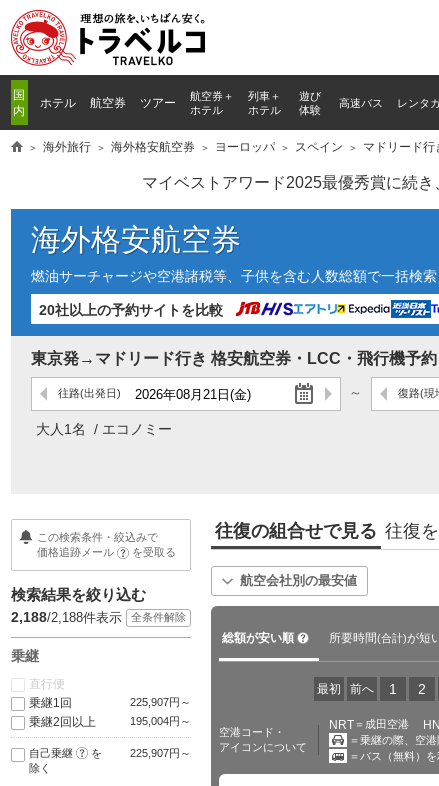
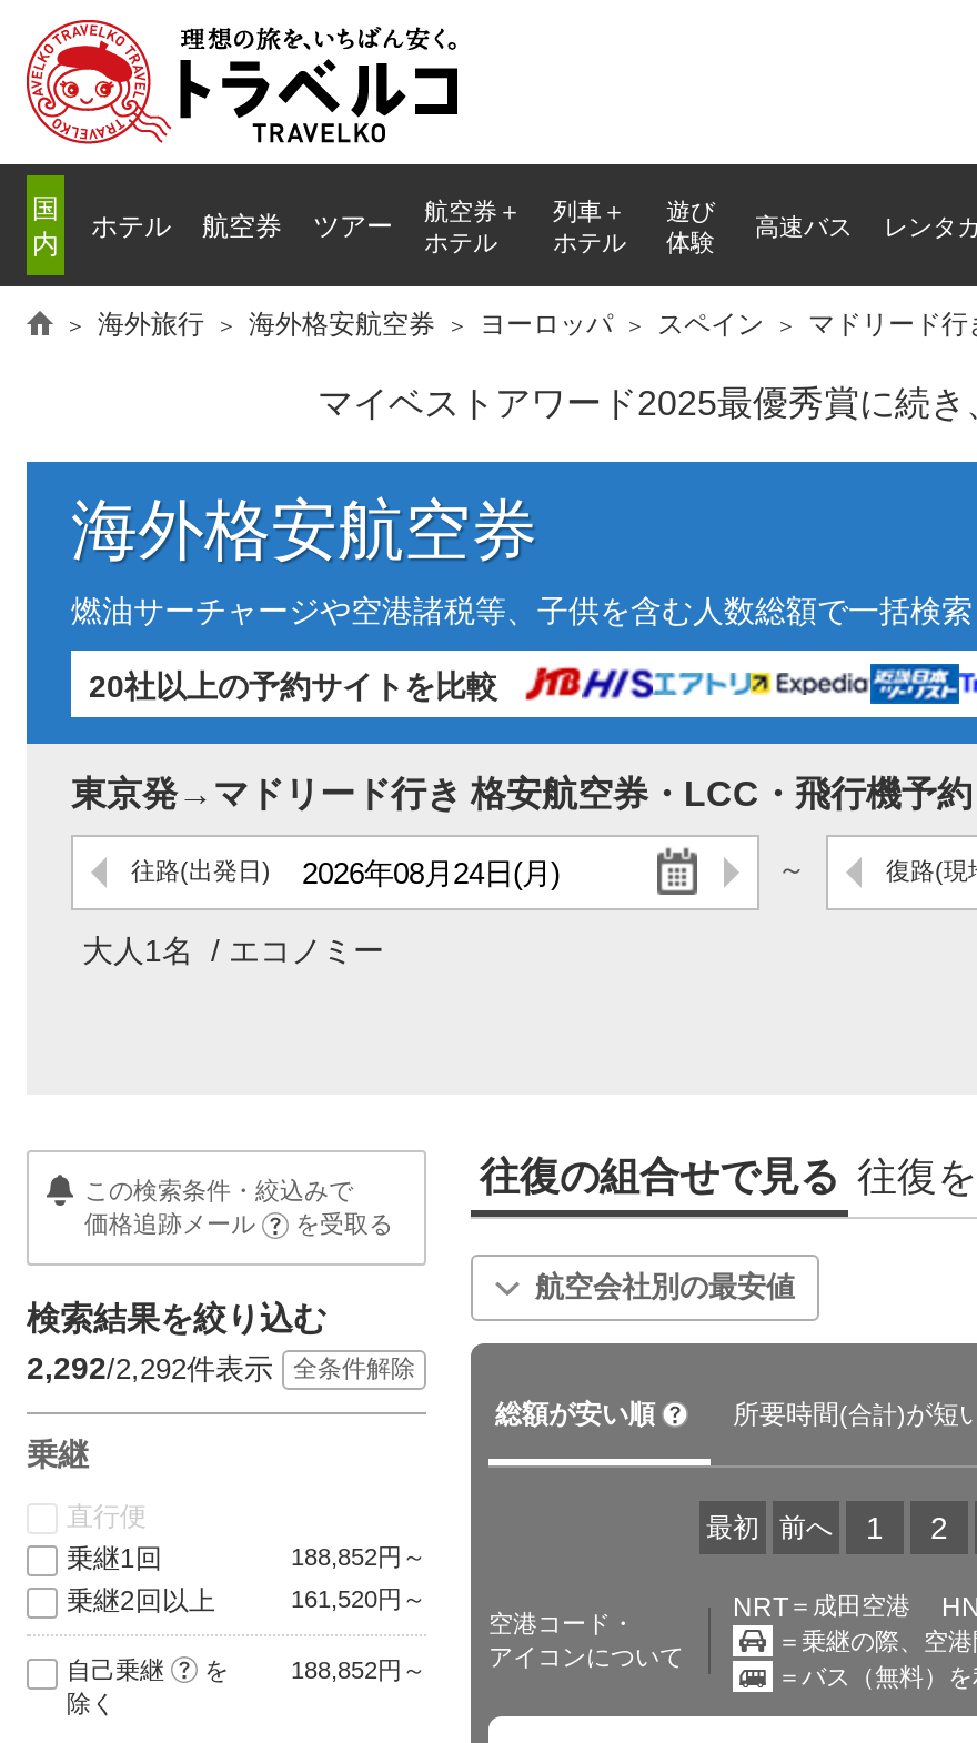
[11,609,186,625] 2,188/2,188件表示 全条件解除 -> [27,1350,415,1385] 2,292/2,292件表示 全条件解除
[130,696,191,708] 225,907円～ -> [291,1543,426,1569] 188,852円～
[130,715,191,727] 195,004円～ -> [291,1585,426,1612] 161,520円～
[130,747,191,759] 225,907円～ -> [291,1656,426,1683] 188,852円～

